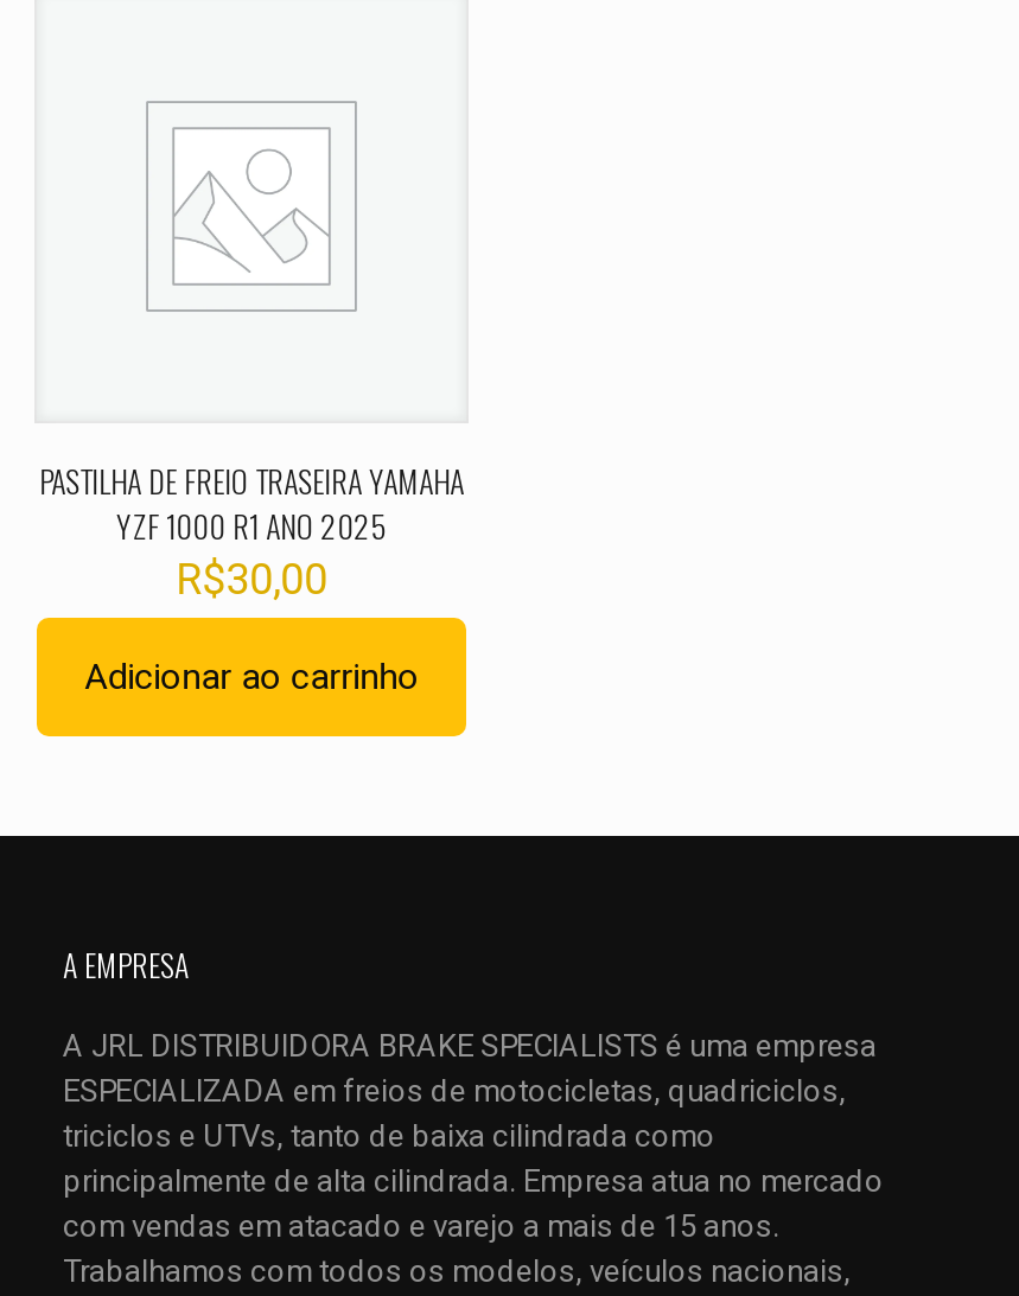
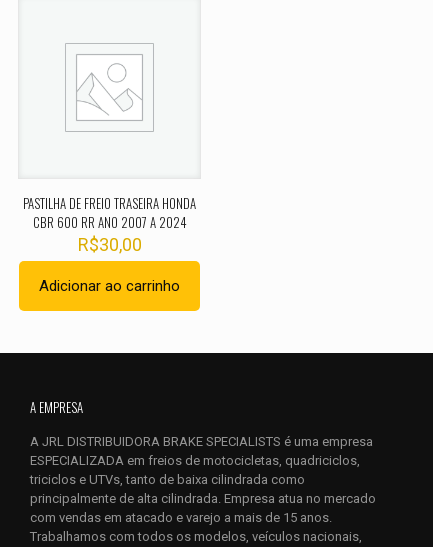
[40,457,464,550] PASTILHA DE FREIO TRASEIRA YAMAHA | YZF 1000 R1 ANO 2025 -> [23,193,196,232] PASTILHA DE FREIO TRASEIRA HONDA | CBR 600 RR ANO 2007 A 2024

